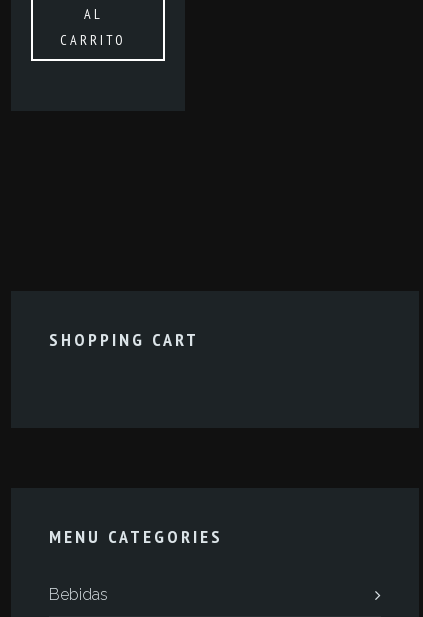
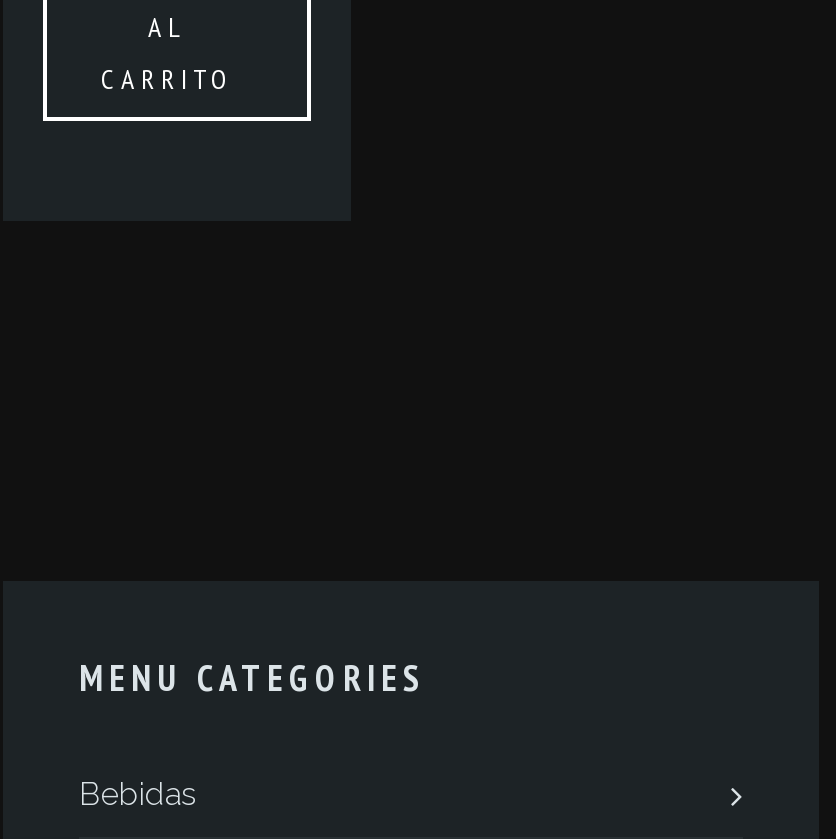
[49,328,199,351] SHOPPING CART -> none

